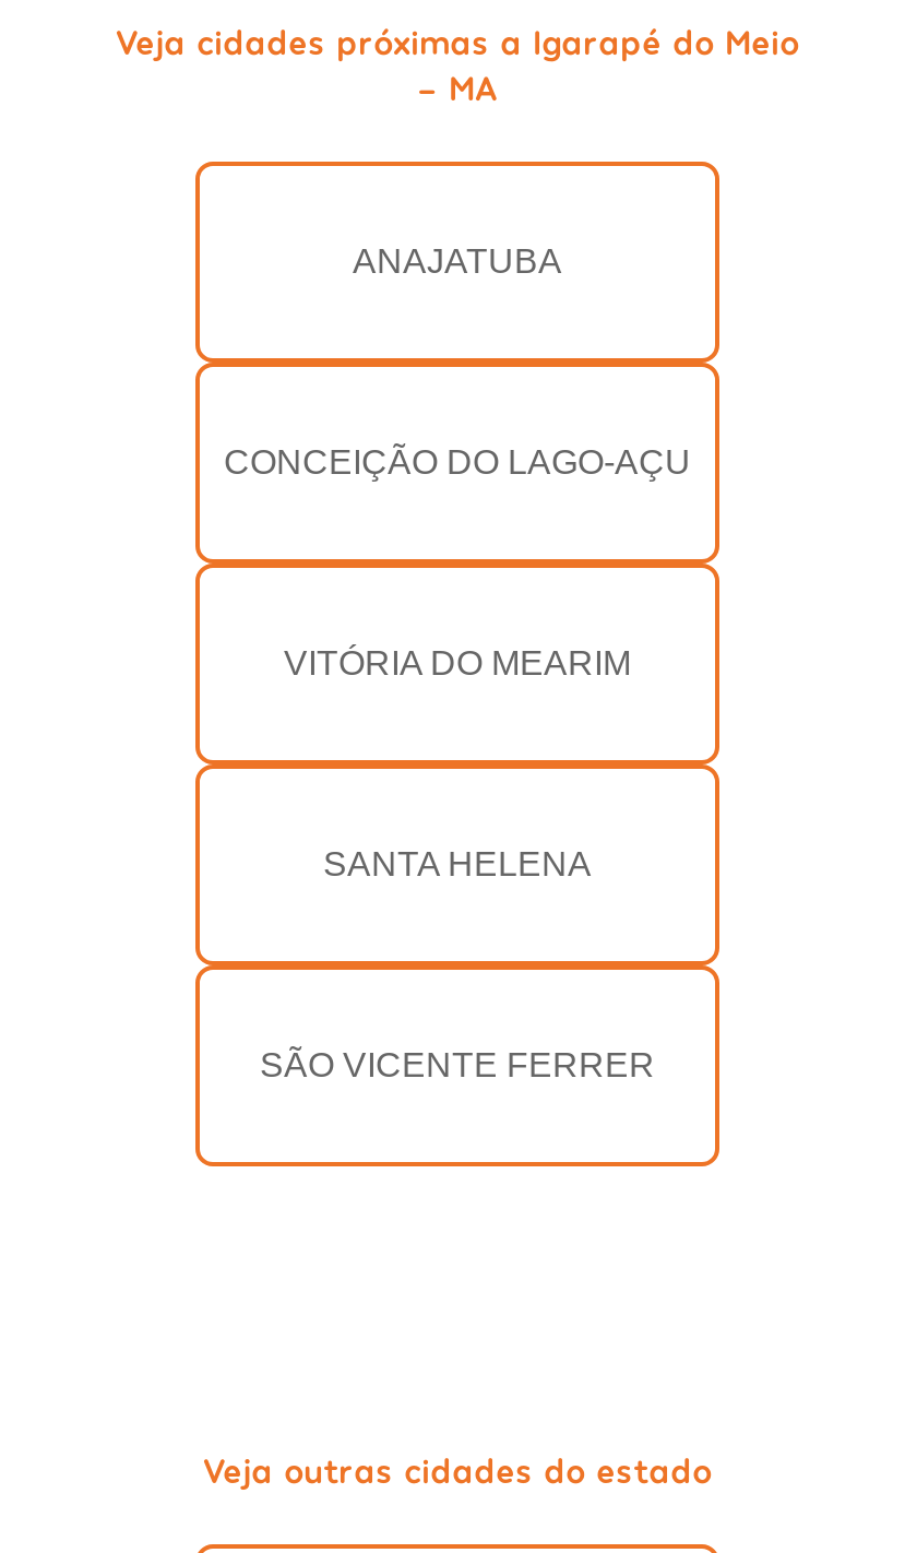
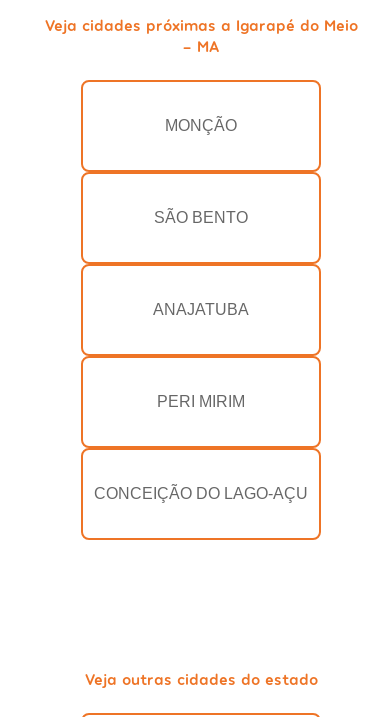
none -> [154,209,248,226] SÃO BENTO
none -> [165,117,237,134] MONÇÃO
moved [353,244,562,281] -> [153,301,249,318]: ANAJATUBA
none -> [157,393,245,410] PERI MIRIM
moved [224,444,691,482] -> [94,485,308,502]: CONCEIÇÃO DO LAGO-AÇU
[284,645,631,683] VITÓRIA DO MEARIM -> none
[323,846,592,884] SANTA HELENA -> none
[260,1047,655,1084] SÃO VICENTE FERRER -> none

